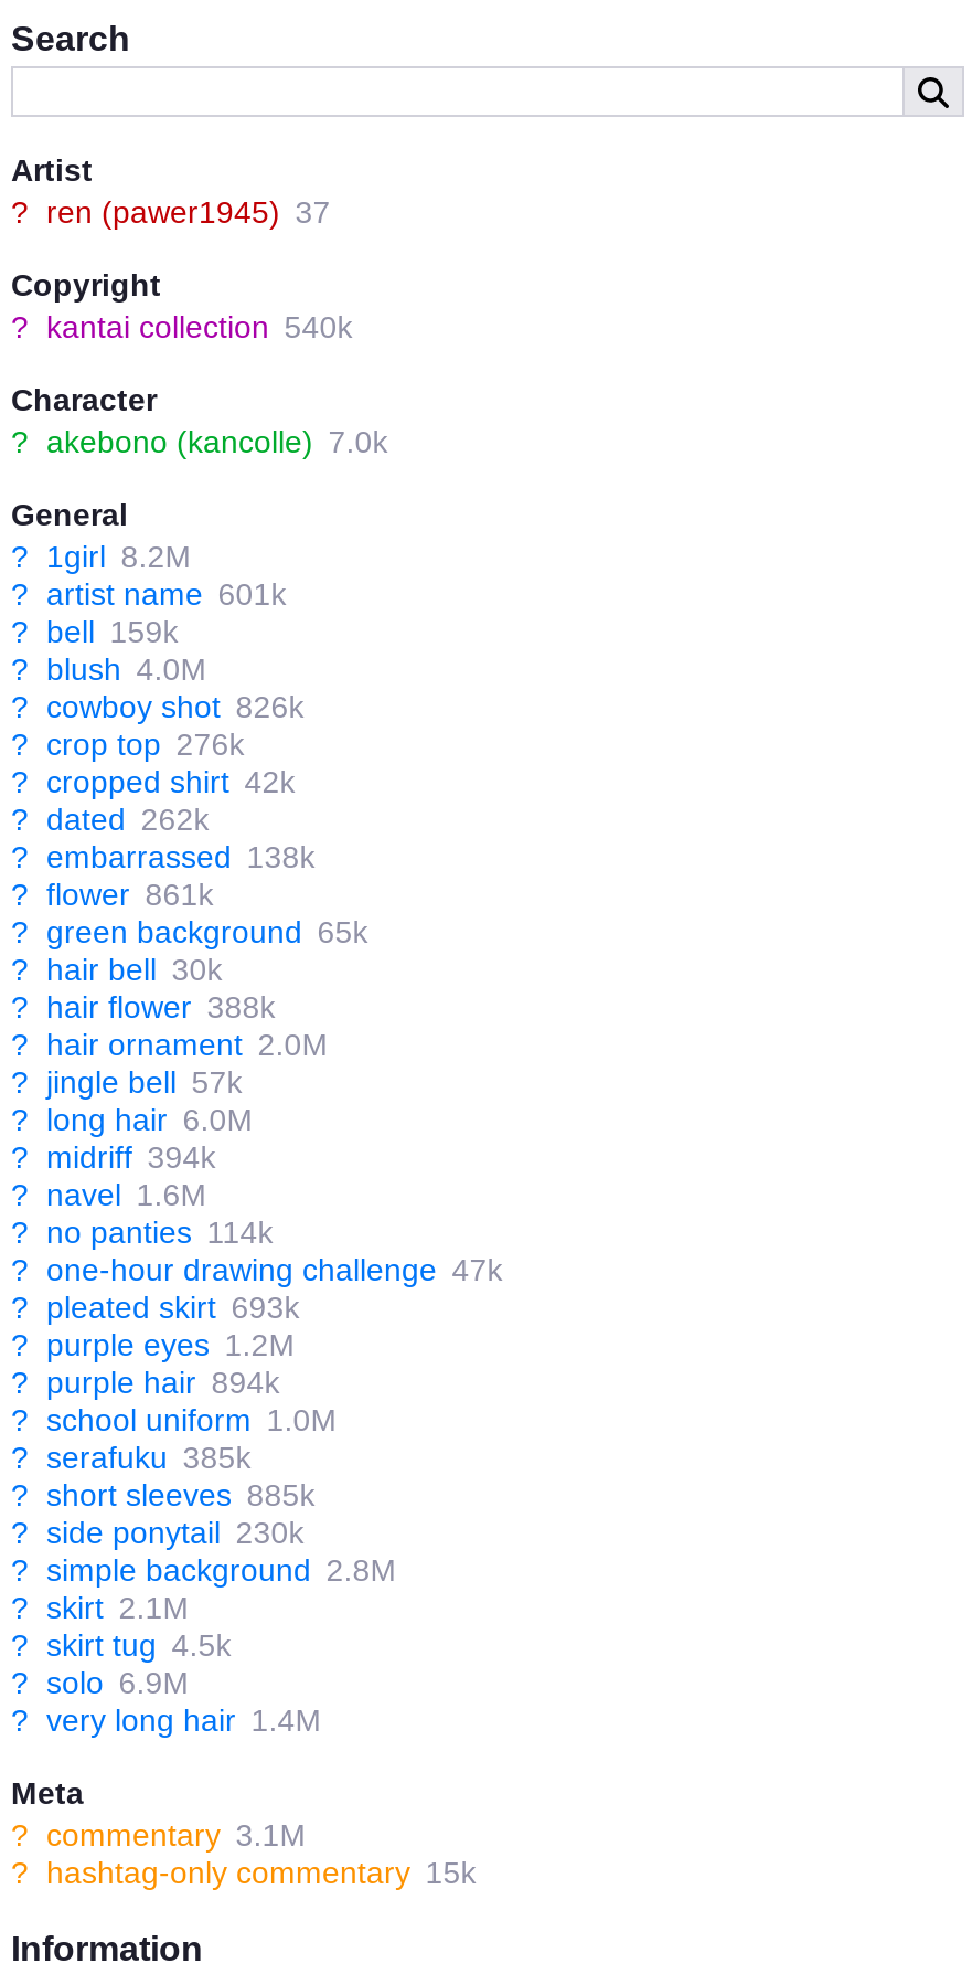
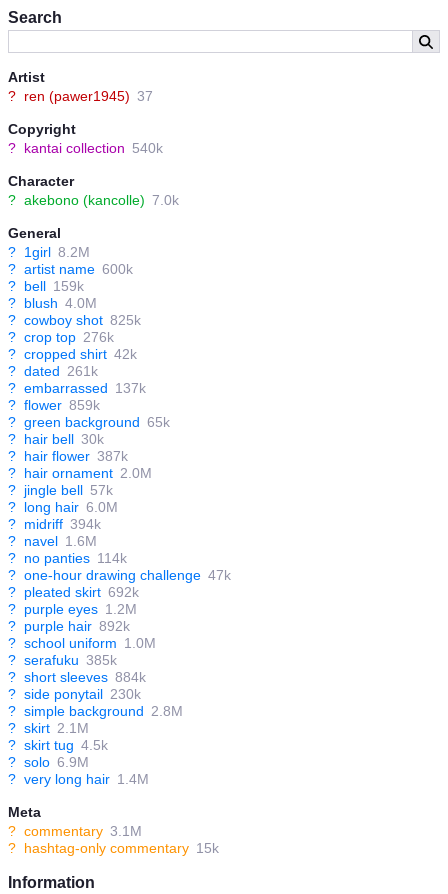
[11,577,286,612] ? artist name 601k -> [8,261,133,277] ? artist name 600k
[11,689,304,725] ? cowboy shot 826k -> [8,312,141,328] ? cowboy shot 825k
[11,802,209,837] ? dated 262k -> [8,363,98,379] ? dated 261k
[11,840,315,875] ? embarrassed 138k -> [8,380,146,396] ? embarrassed 137k
[11,877,214,912] ? flower 861k -> [8,397,100,413] ? flower 859k
[11,990,275,1025] ? hair flower 388k -> [8,448,128,464] ? hair flower 387k
[11,1290,300,1325] ? pleated skirt 693k -> [8,584,139,600] ? pleated skirt 692k
[11,1365,280,1400] ? purple hair 894k -> [8,618,130,634] ? purple hair 892k
[11,1478,315,1513] ? short sleeves 885k -> [8,669,146,685] ? short sleeves 884k

